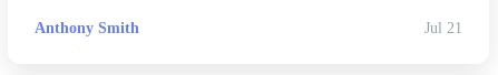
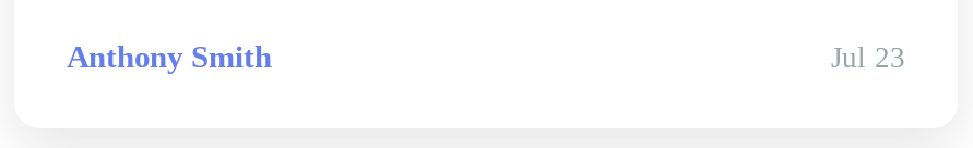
[424,20,462,36] Jul 21 -> [831,41,905,73] Jul 23

